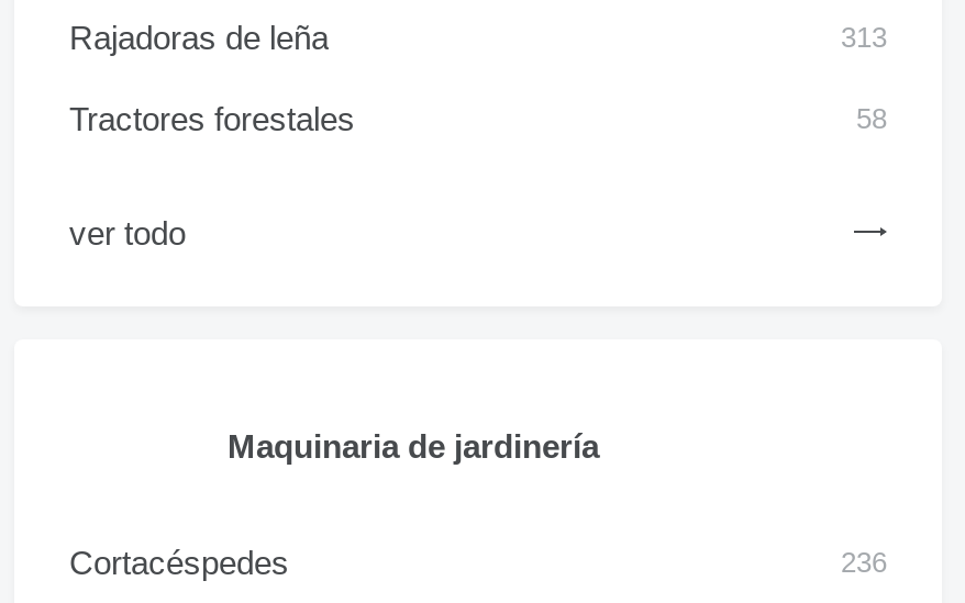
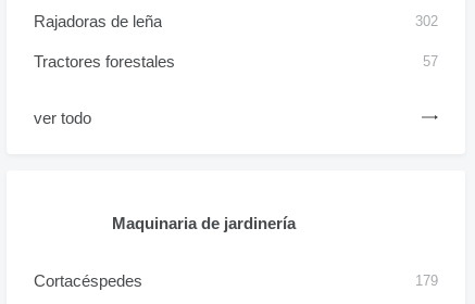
[841,21,887,54] 313 -> [415,13,438,29] 302
[856,102,887,135] 58 -> [423,53,438,69] 57
[841,546,887,579] 236 -> [415,273,438,289] 179

